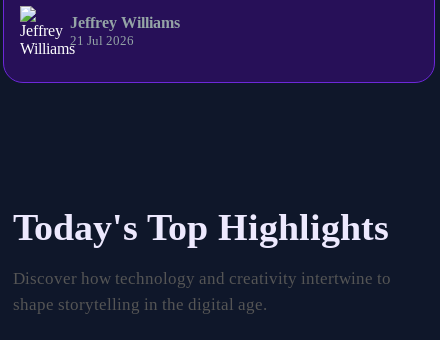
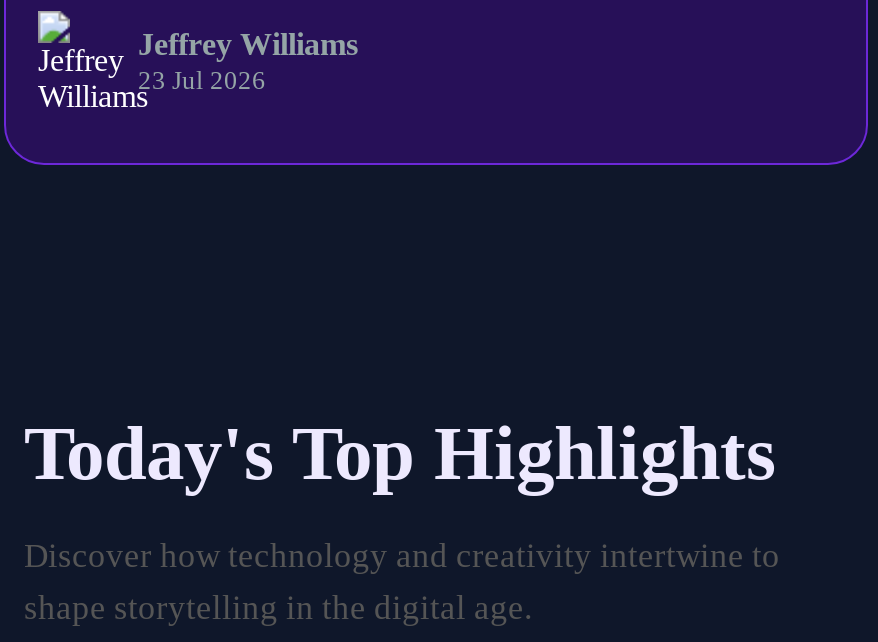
[70,34,134,48] 21 Jul 2026 -> [138,68,266,96] 23 Jul 2026

